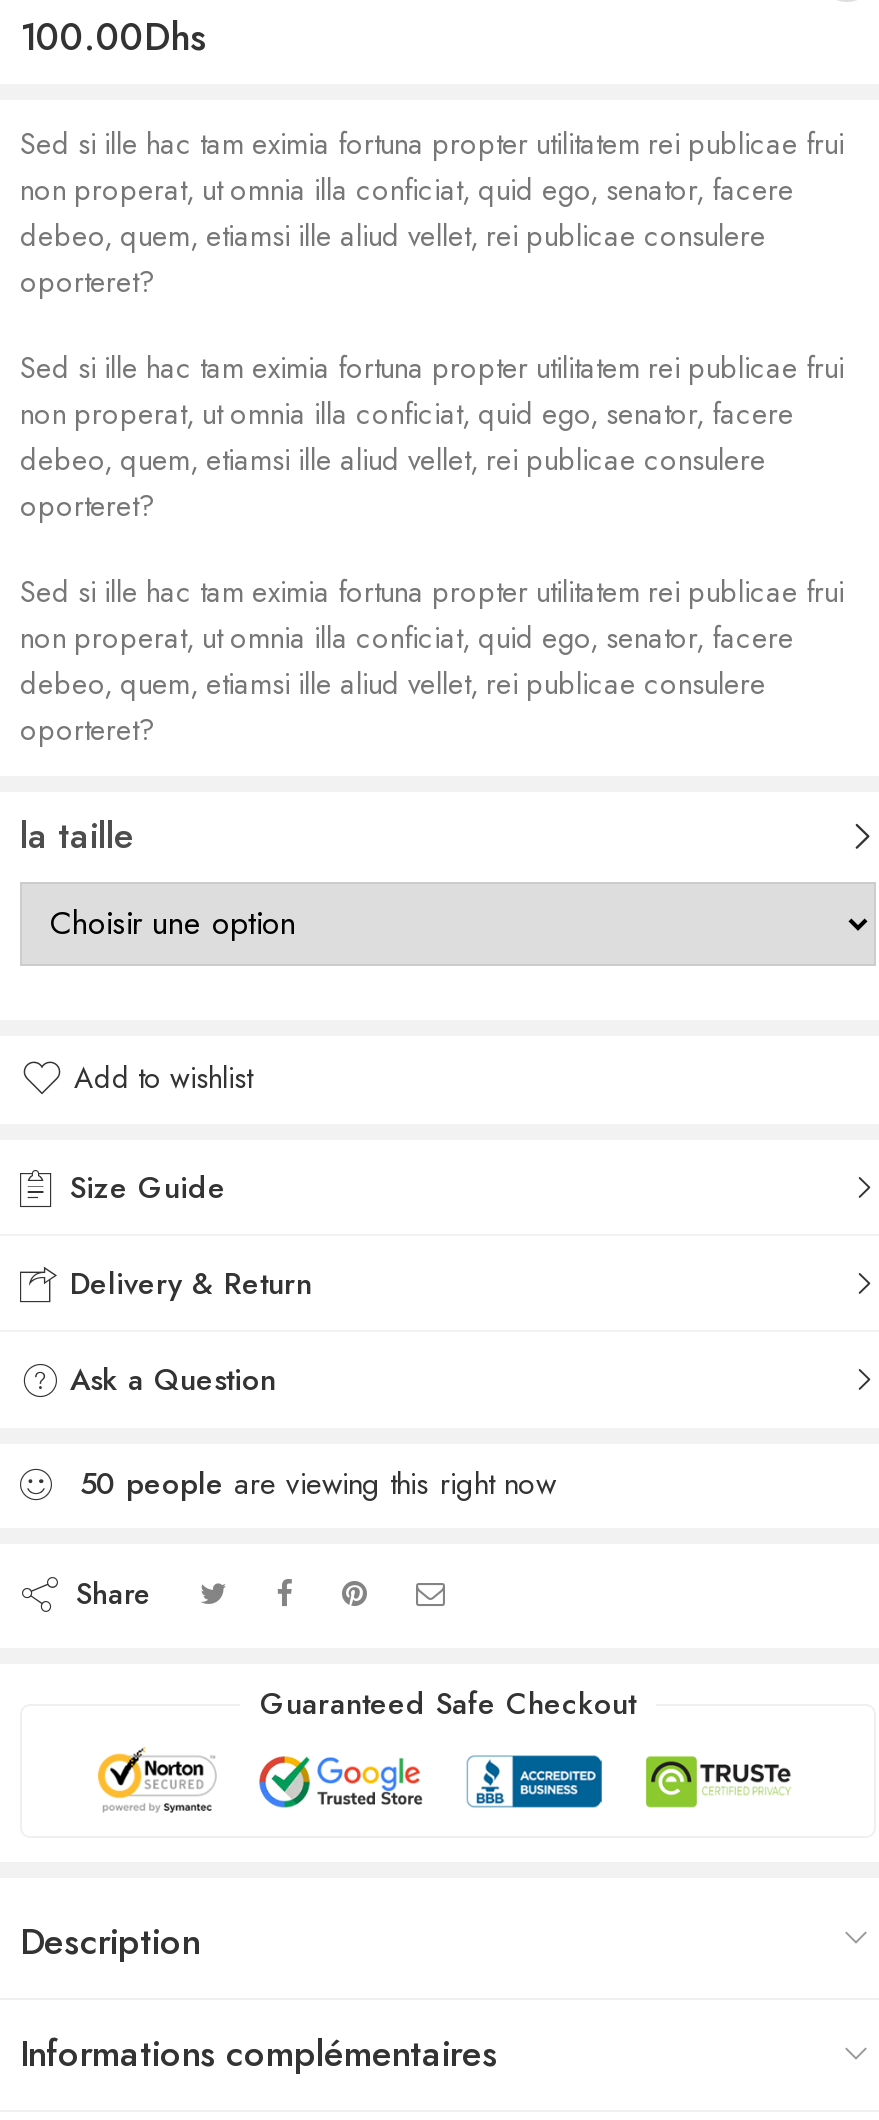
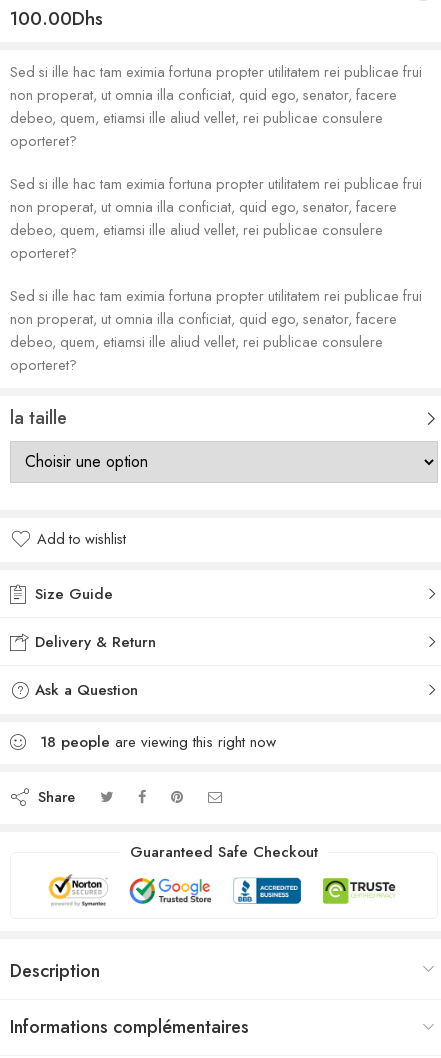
[80,1463,556,1507] 50 people are viewing this right now -> [40,731,276,753] 18 people are viewing this right now

